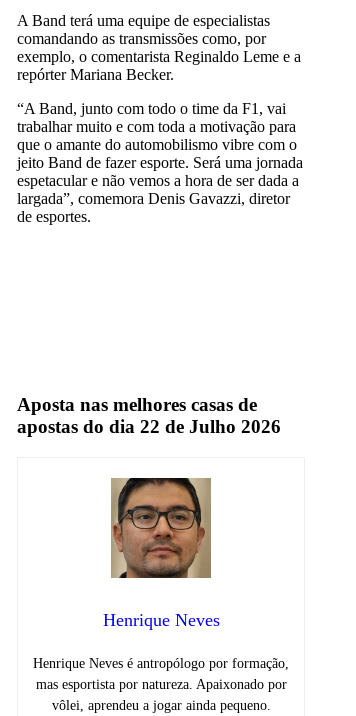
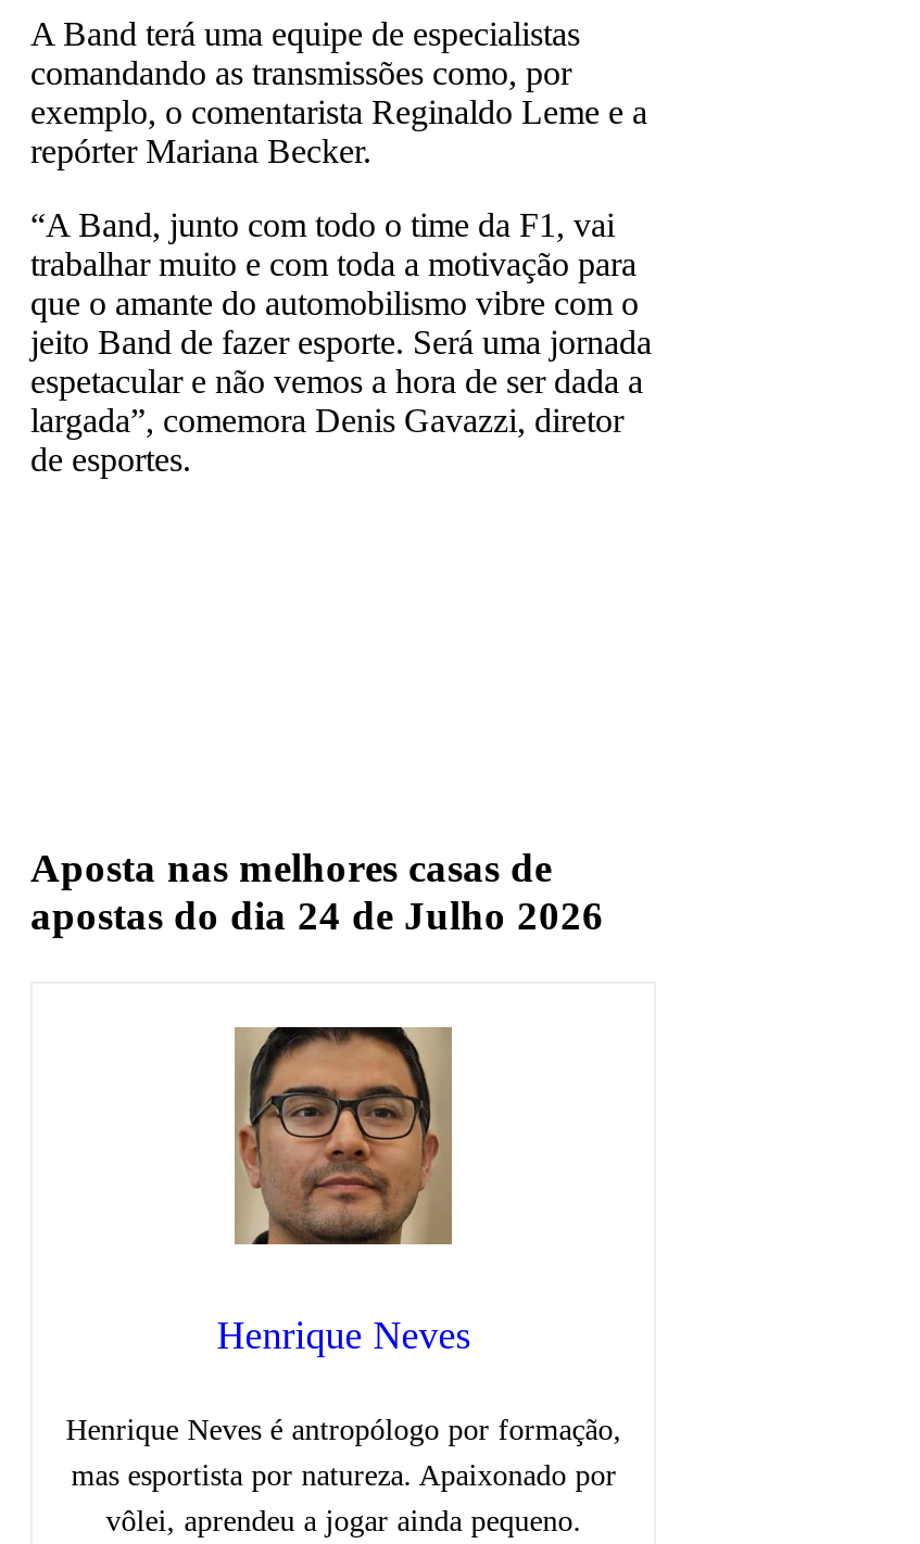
[17,416,281,437] apostas do dia 22 de Julho 2026 -> [30,892,604,938] apostas do dia 24 de Julho 2026

